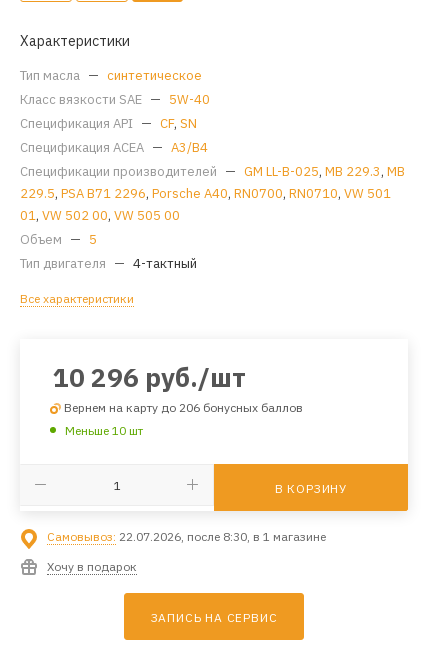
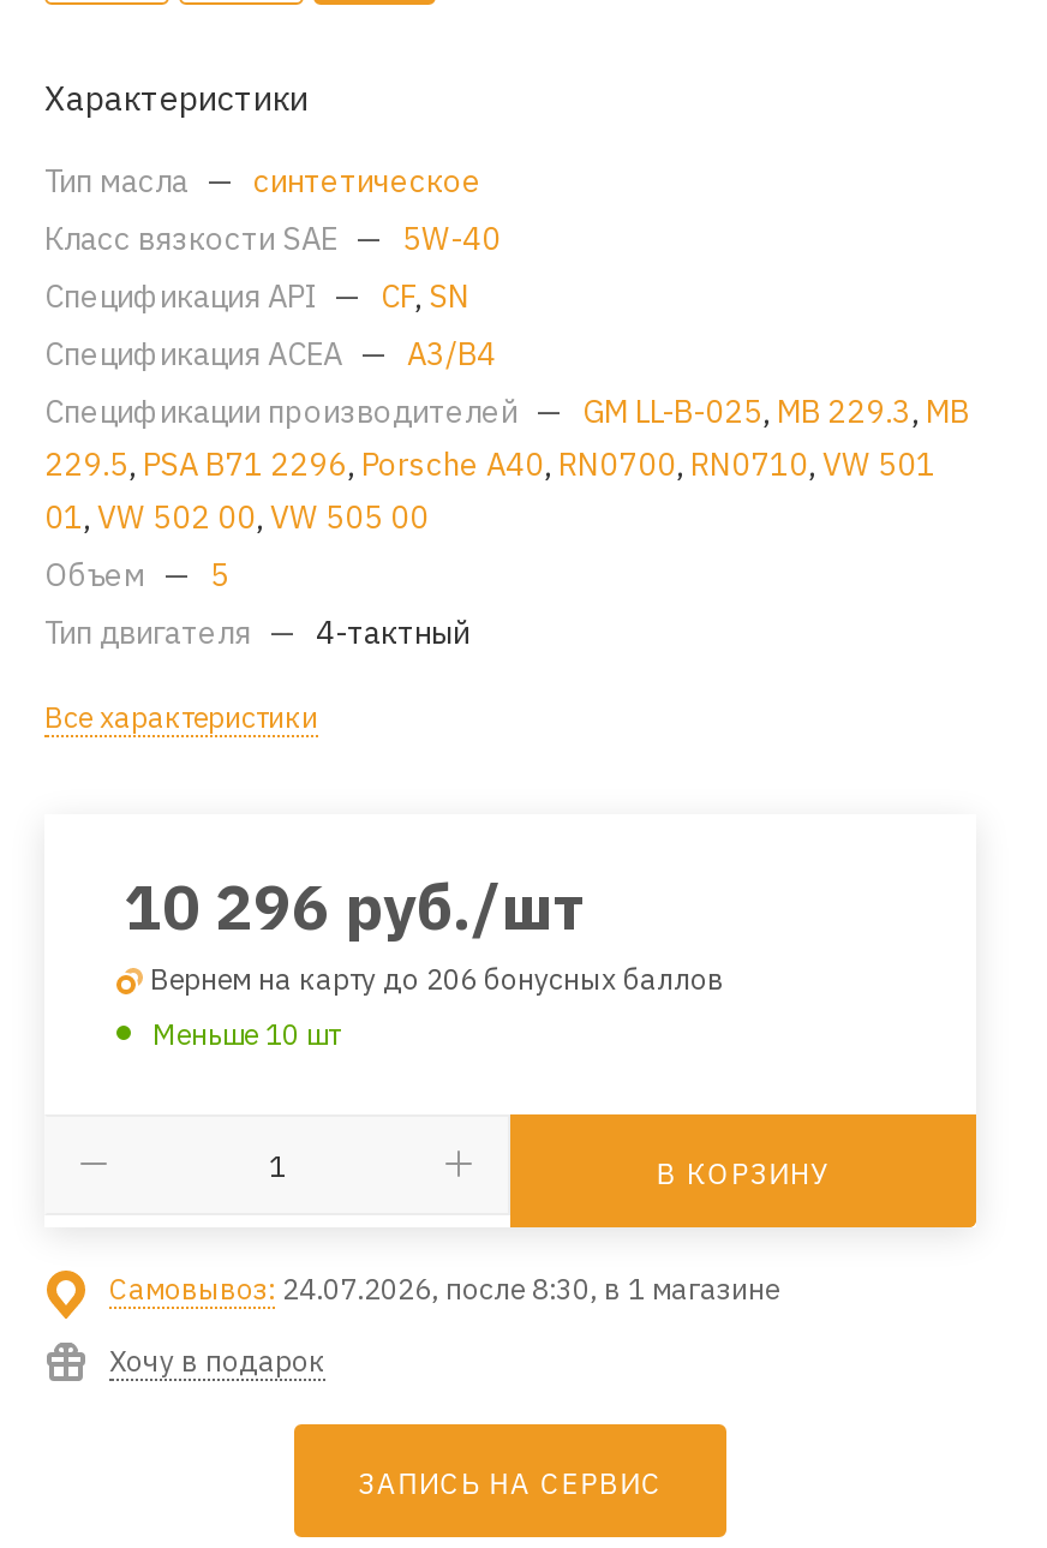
[47,529,326,544] Самовывоз: 22.07.2026, после 8:30, в 1 магазине -> [109,1270,779,1306] Самовывоз: 24.07.2026, после 8:30, в 1 магазине

